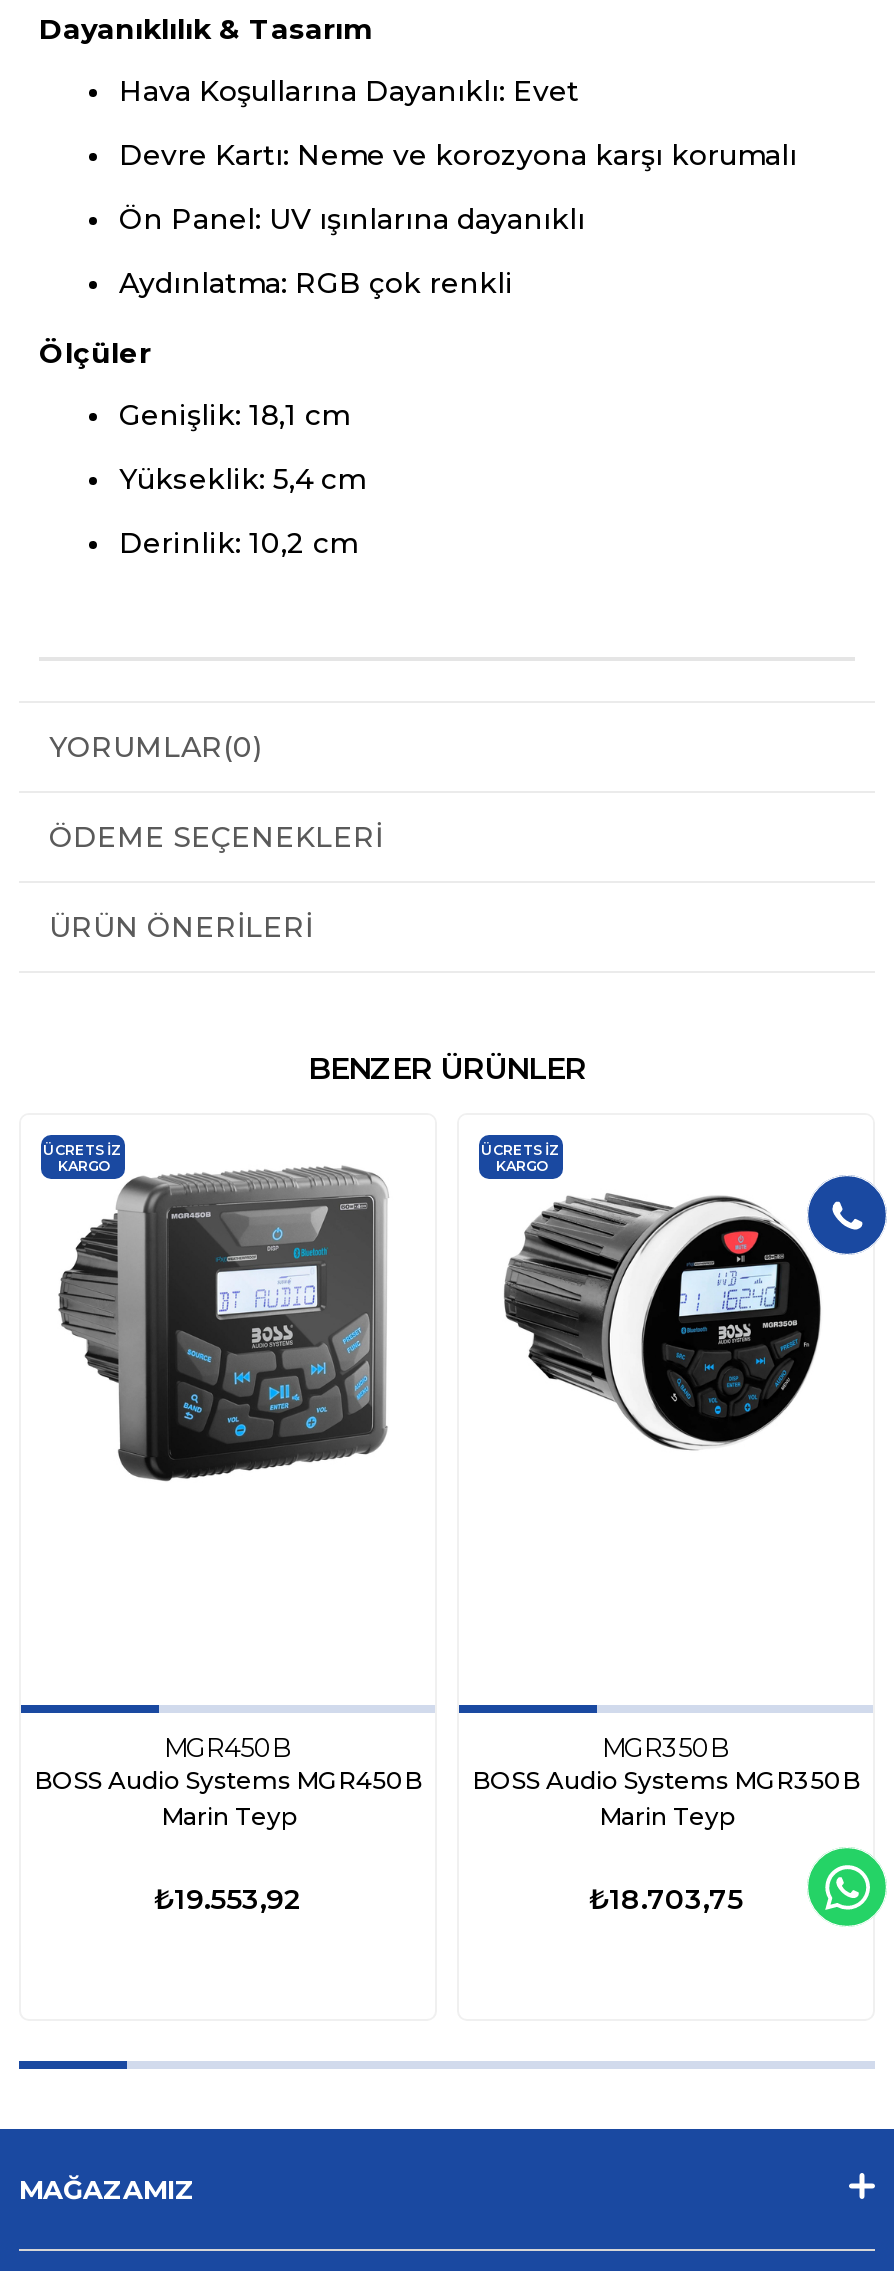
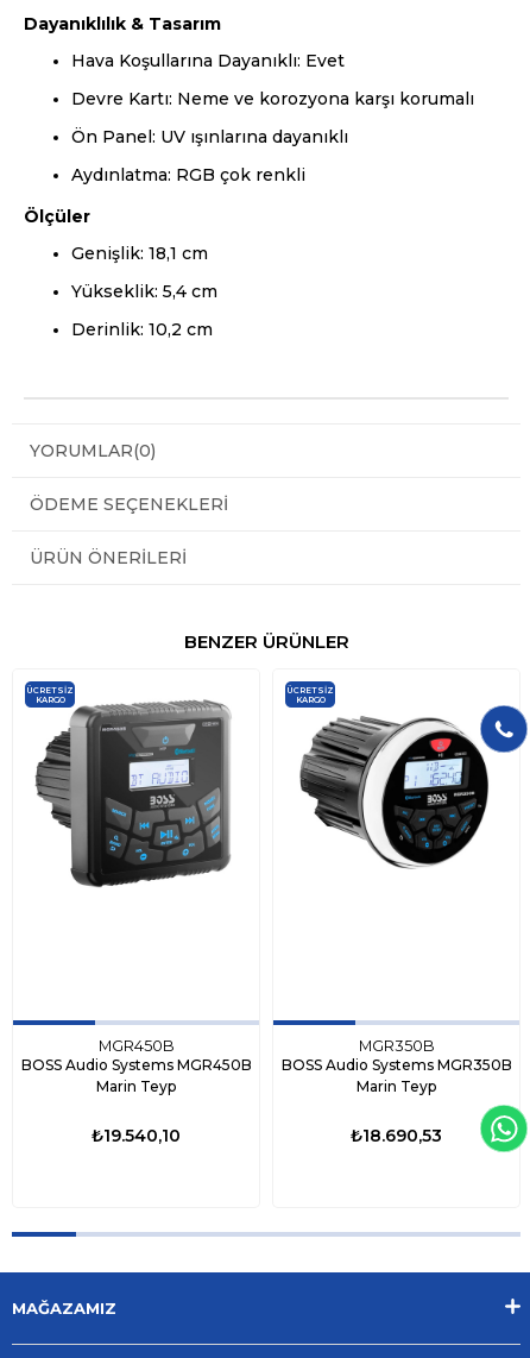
[154,1881,302,1917] ₺19.553,92 -> [92,1125,181,1146] ₺19.540,10
[589,1881,743,1917] ₺18.703,75 -> [351,1125,442,1146] ₺18.690,53

